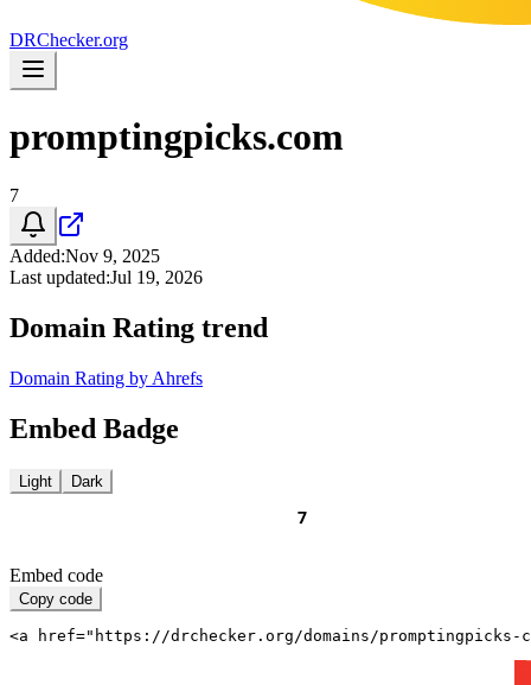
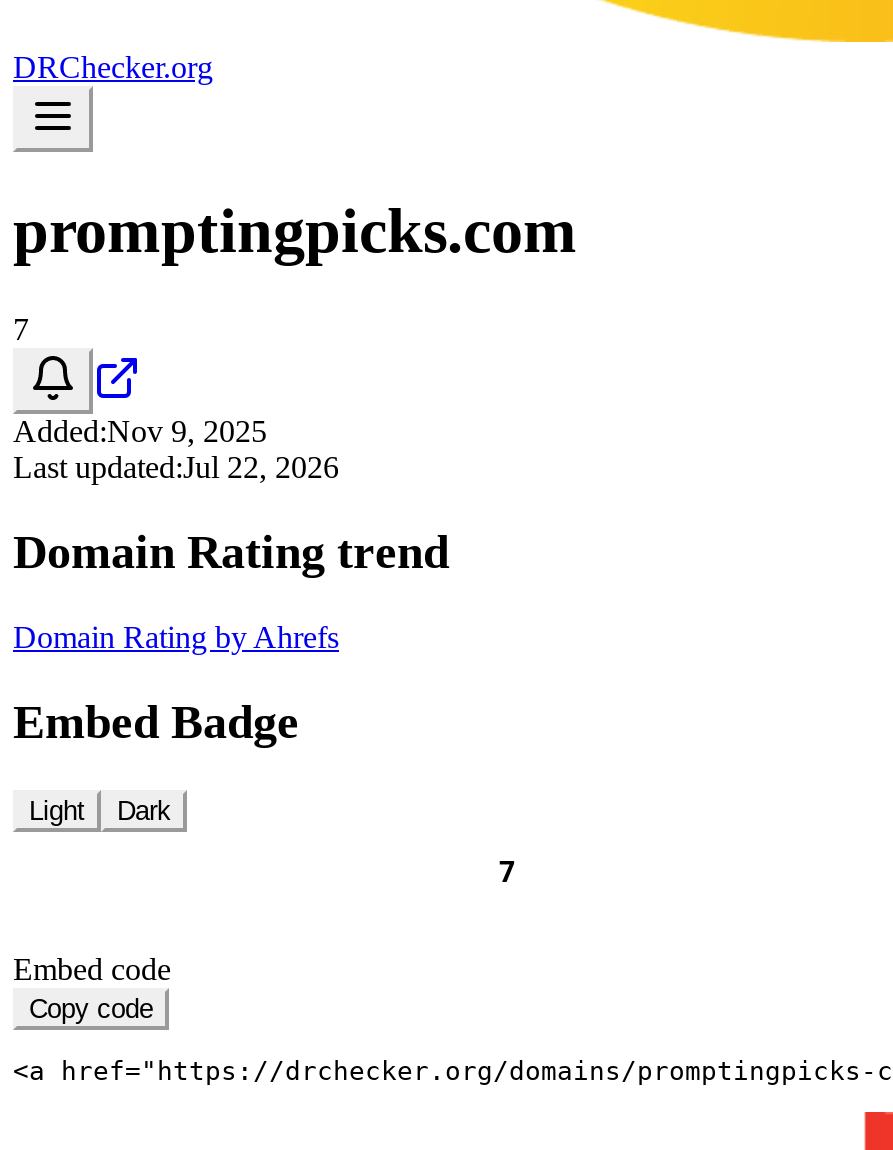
[9,267,203,287] Last updated:Jul 19, 2026 -> [13,450,339,484] Last updated:Jul 22, 2026

